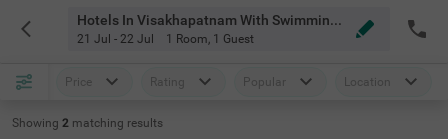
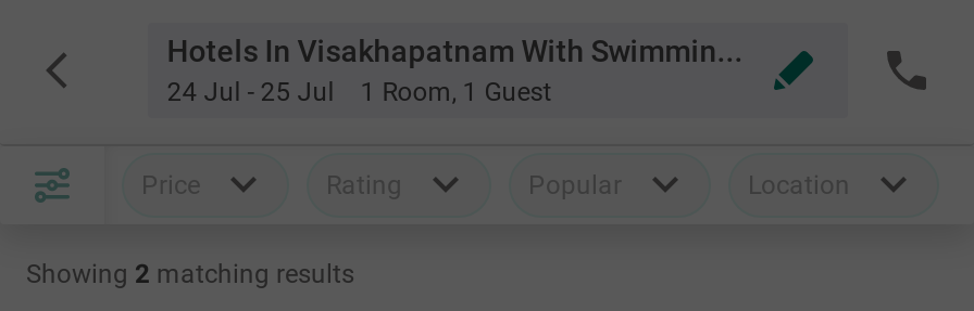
[77,32,254,46] 21 Jul - 22 Jul 1 Room, 1 Guest -> [167,77,552,107] 24 Jul - 25 Jul 1 Room, 1 Guest

